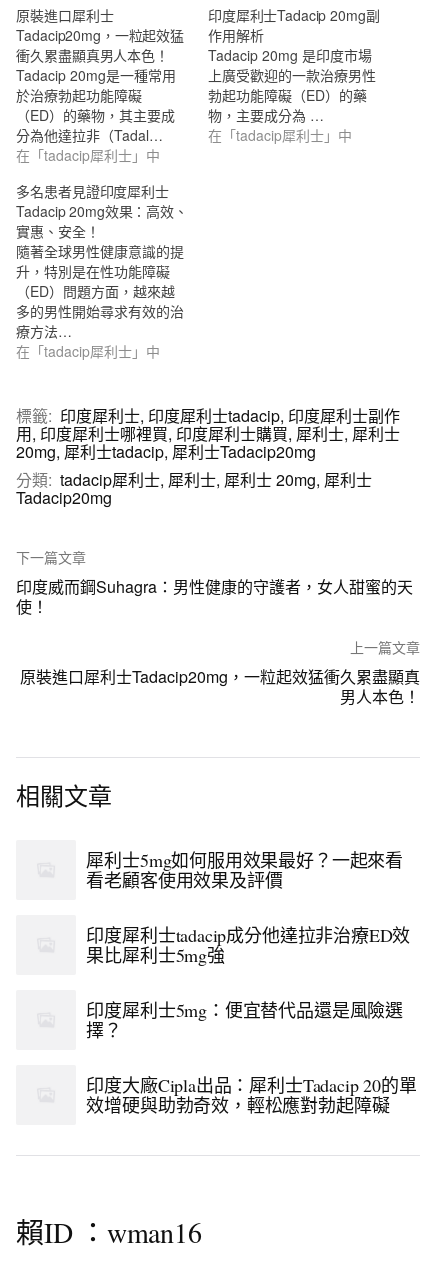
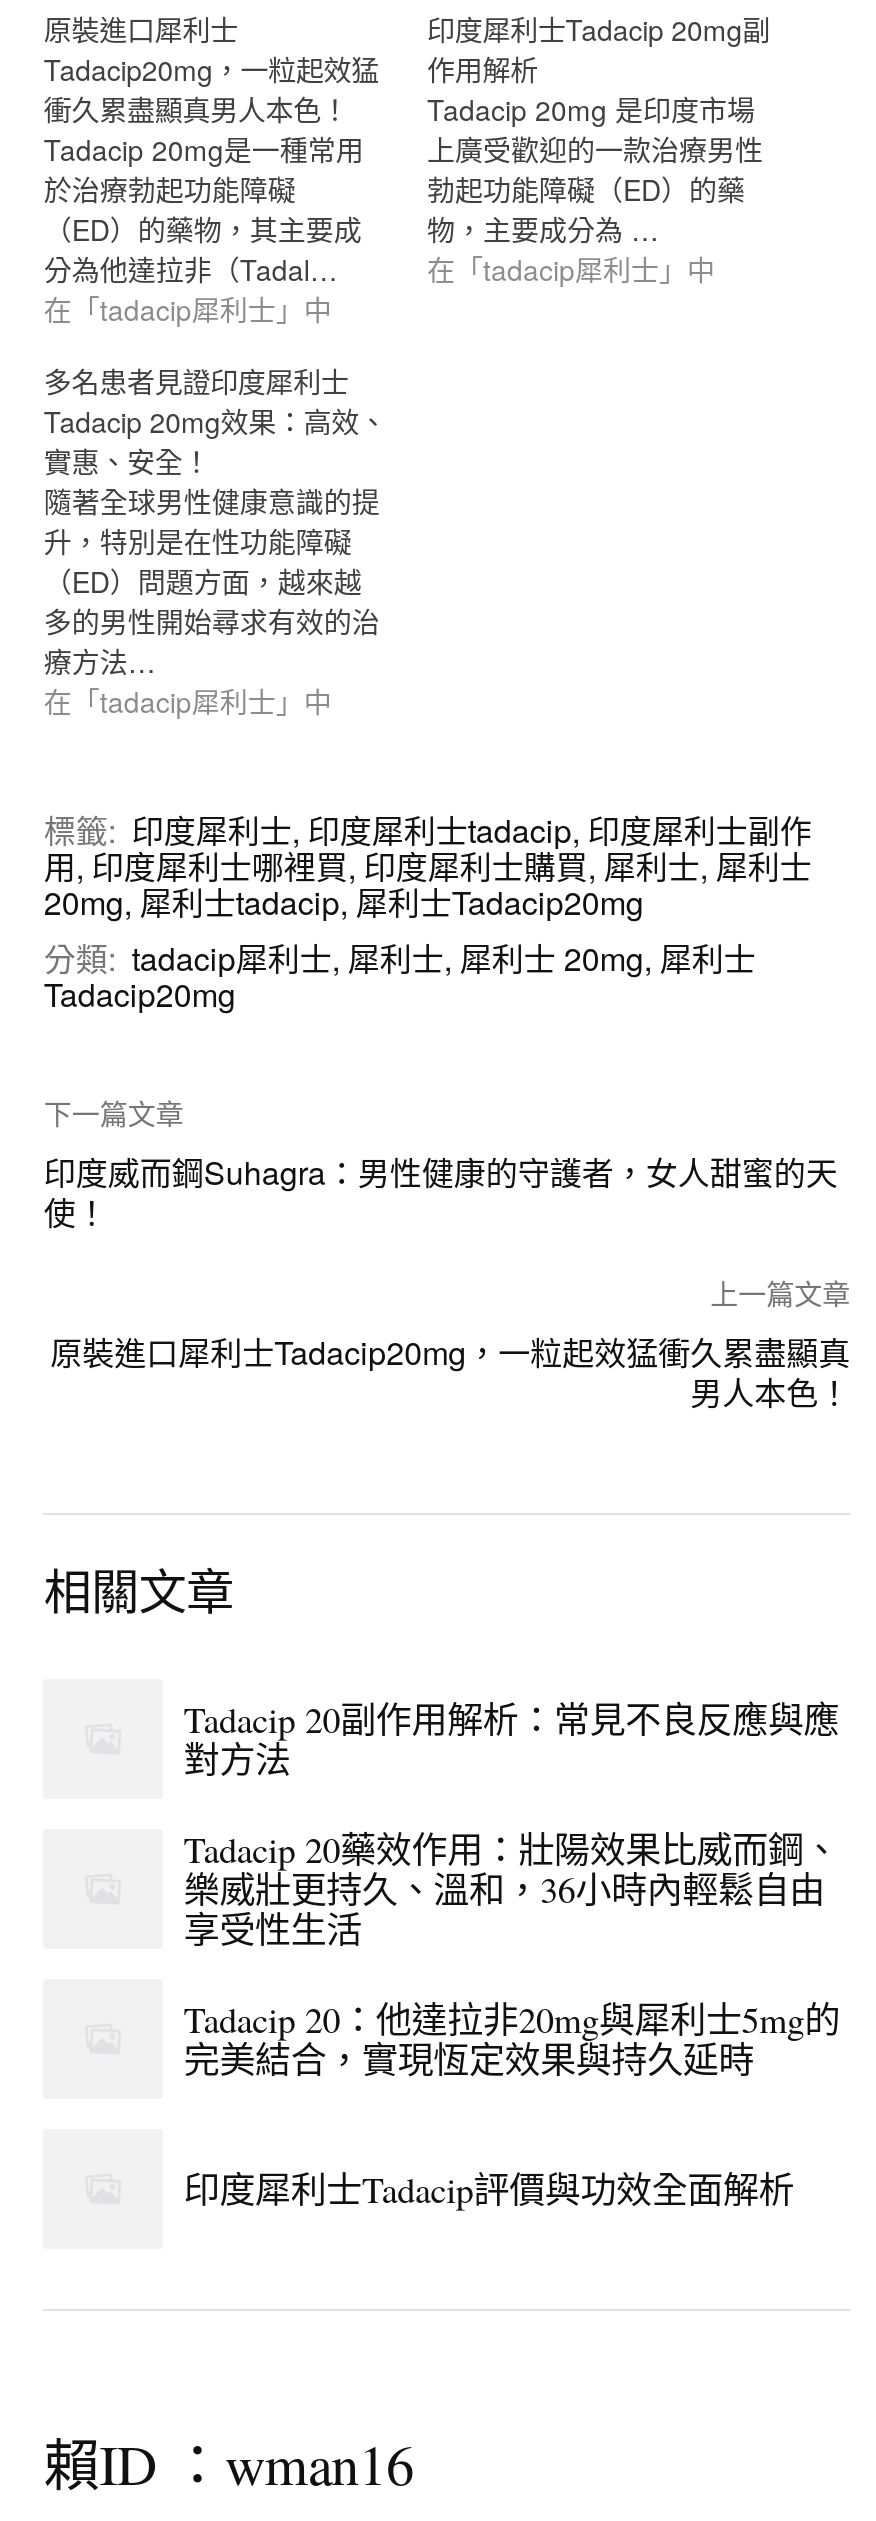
[86,848,403,892] 犀利士5mg如何服用效果最好？一起來看 | 看老顧客使用效果及評價 -> [184,1695,839,1783] Tadacip 20副作用解析：常見不良反應與應 | 對方法
[86,923,410,967] 印度犀利士tadacip成分他達拉非治療ED效 | 果比犀利士5mg強 -> [184,1825,839,1953] Tadacip 20藥效作用：壯陽效果比威而鋼、 | 樂威壯更持久、溫和，36小時內輕鬆自由 | 享受性生活
[86,998,403,1042] 印度犀利士5mg：便宜替代品還是風險選 | 擇？ -> [184,1995,840,2083] Tadacip 20：他達拉非20mg與犀利士5mg的 | 完美結合，實現恆定效果與持久延時
[86,1073,416,1117] 印度大廠Cipla出品：犀利士Tadacip 20的單 | 效增硬與助勃奇效，輕松應對勃起障礙 -> [184,2165,794,2213] 印度犀利士Tadacip評價與功效全面解析

